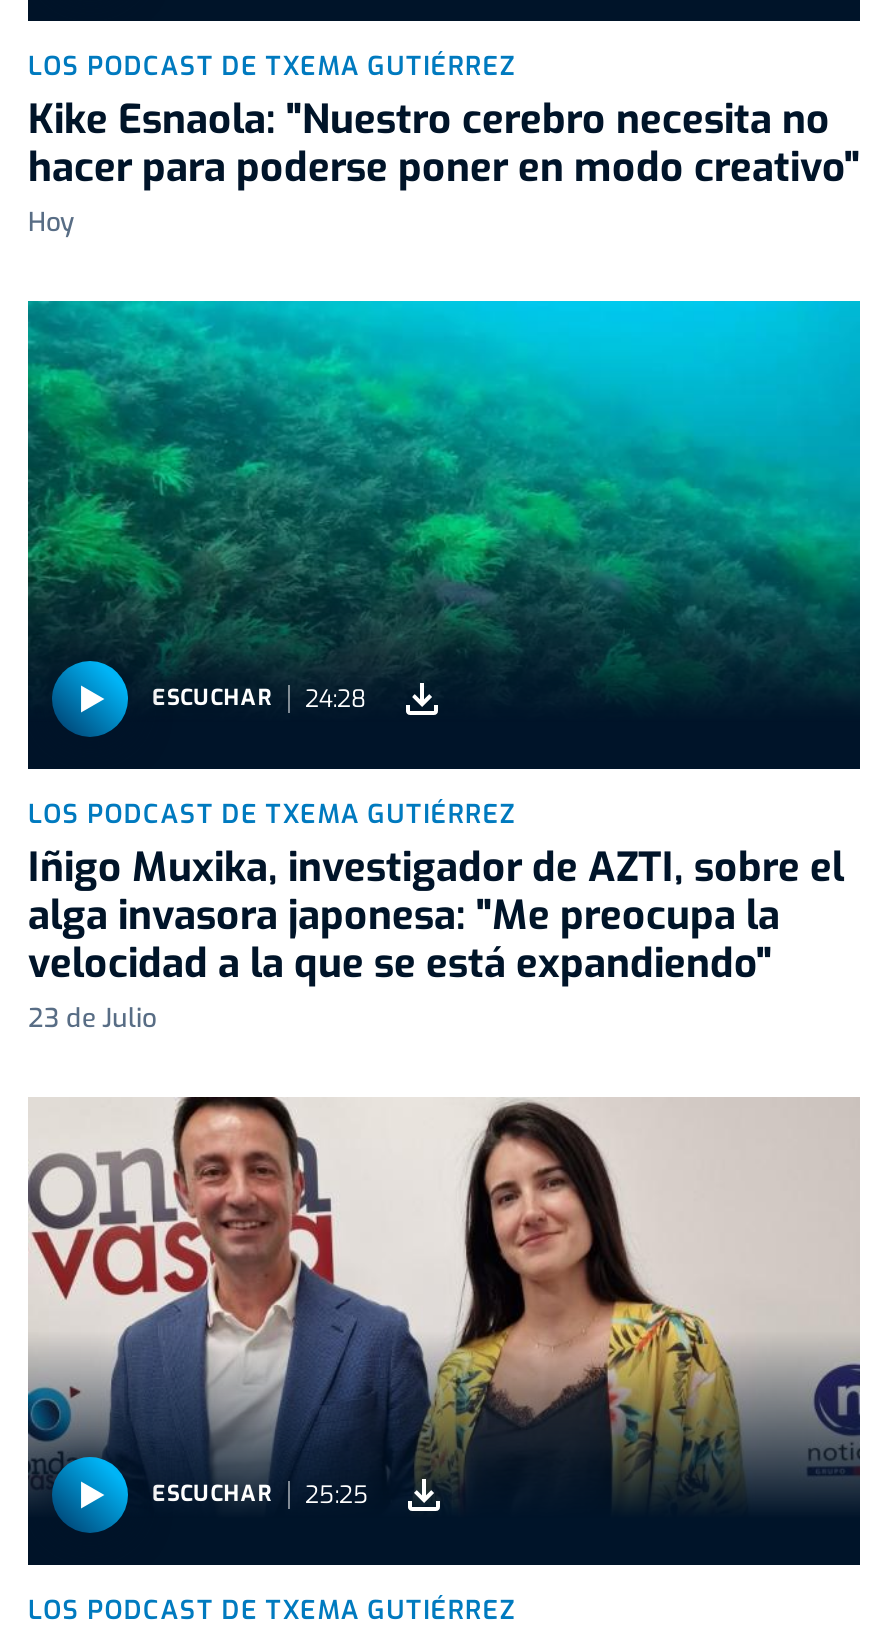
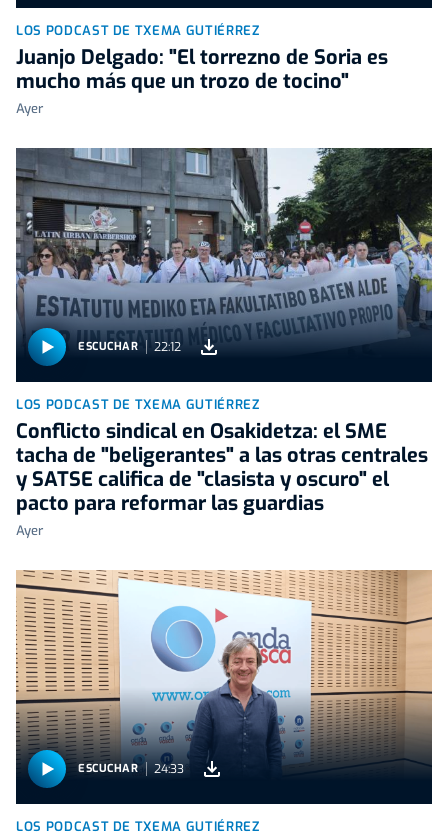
[28,93,860,239] Kike Esnaola: "Nuestro cerebro necesita no | hacer para poderse poner en modo creativo" | Hoy -> [16,44,388,117] Juanjo Delgado: "El torrezno de Soria es | mucho más que un trozo de tocino" | Ayer
[26,299,862,717] [image] | ESCUCHAR 24:28 -> [15,147,433,356] [image] | ESCUCHAR 22:12
[28,841,844,1035] Iñigo Muxika, investigador de AZTI, sobre el | alga invasora japonesa: "Me preocupa la | velocidad a la que se está expandiendo" | 23 de Julio -> [16,418,428,539] Conflicto sindical en Osakidetza: el SME | tacha de "beligerantes" a las otras centrales | y SATSE califica de "clasista y oscuro" el | pacto para reformar las guardias | Ayer
[26,1095,862,1511] [image] | ESCUCHAR 25:25 -> [16,570,433,777] [image] | ESCUCHAR 24:33

